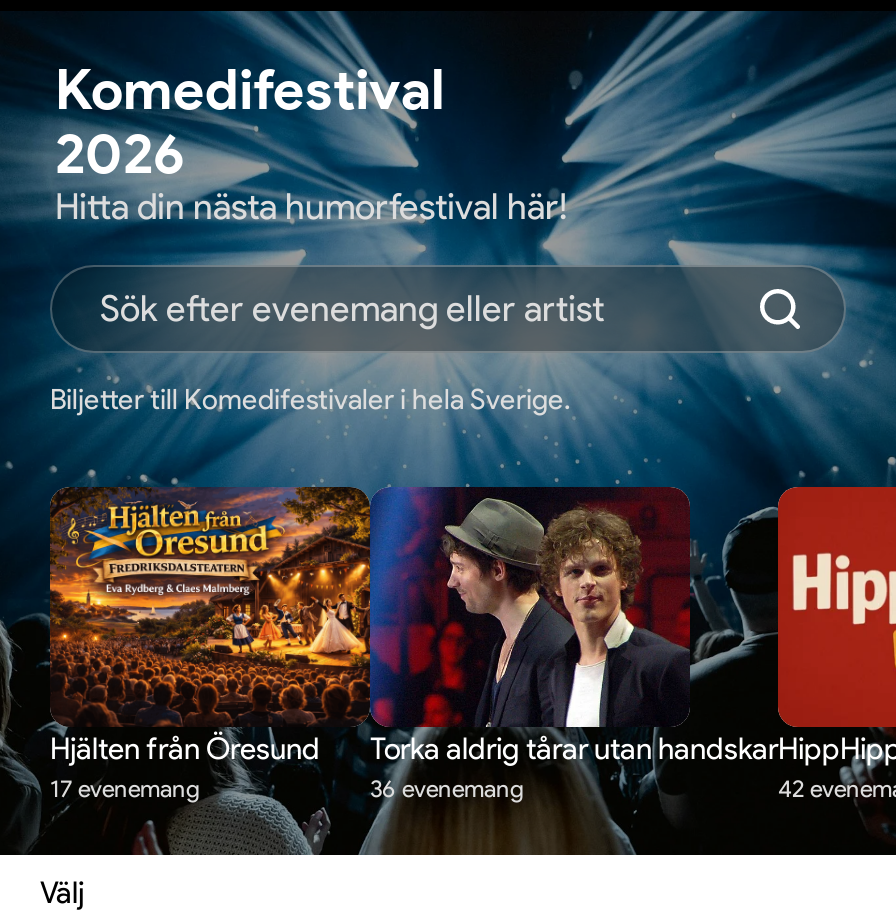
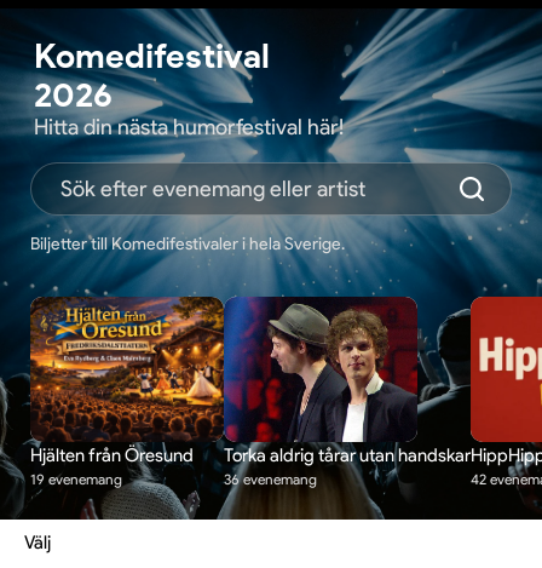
[50,773,200,803] 17 evenemang -> [30,470,122,488] 19 evenemang

